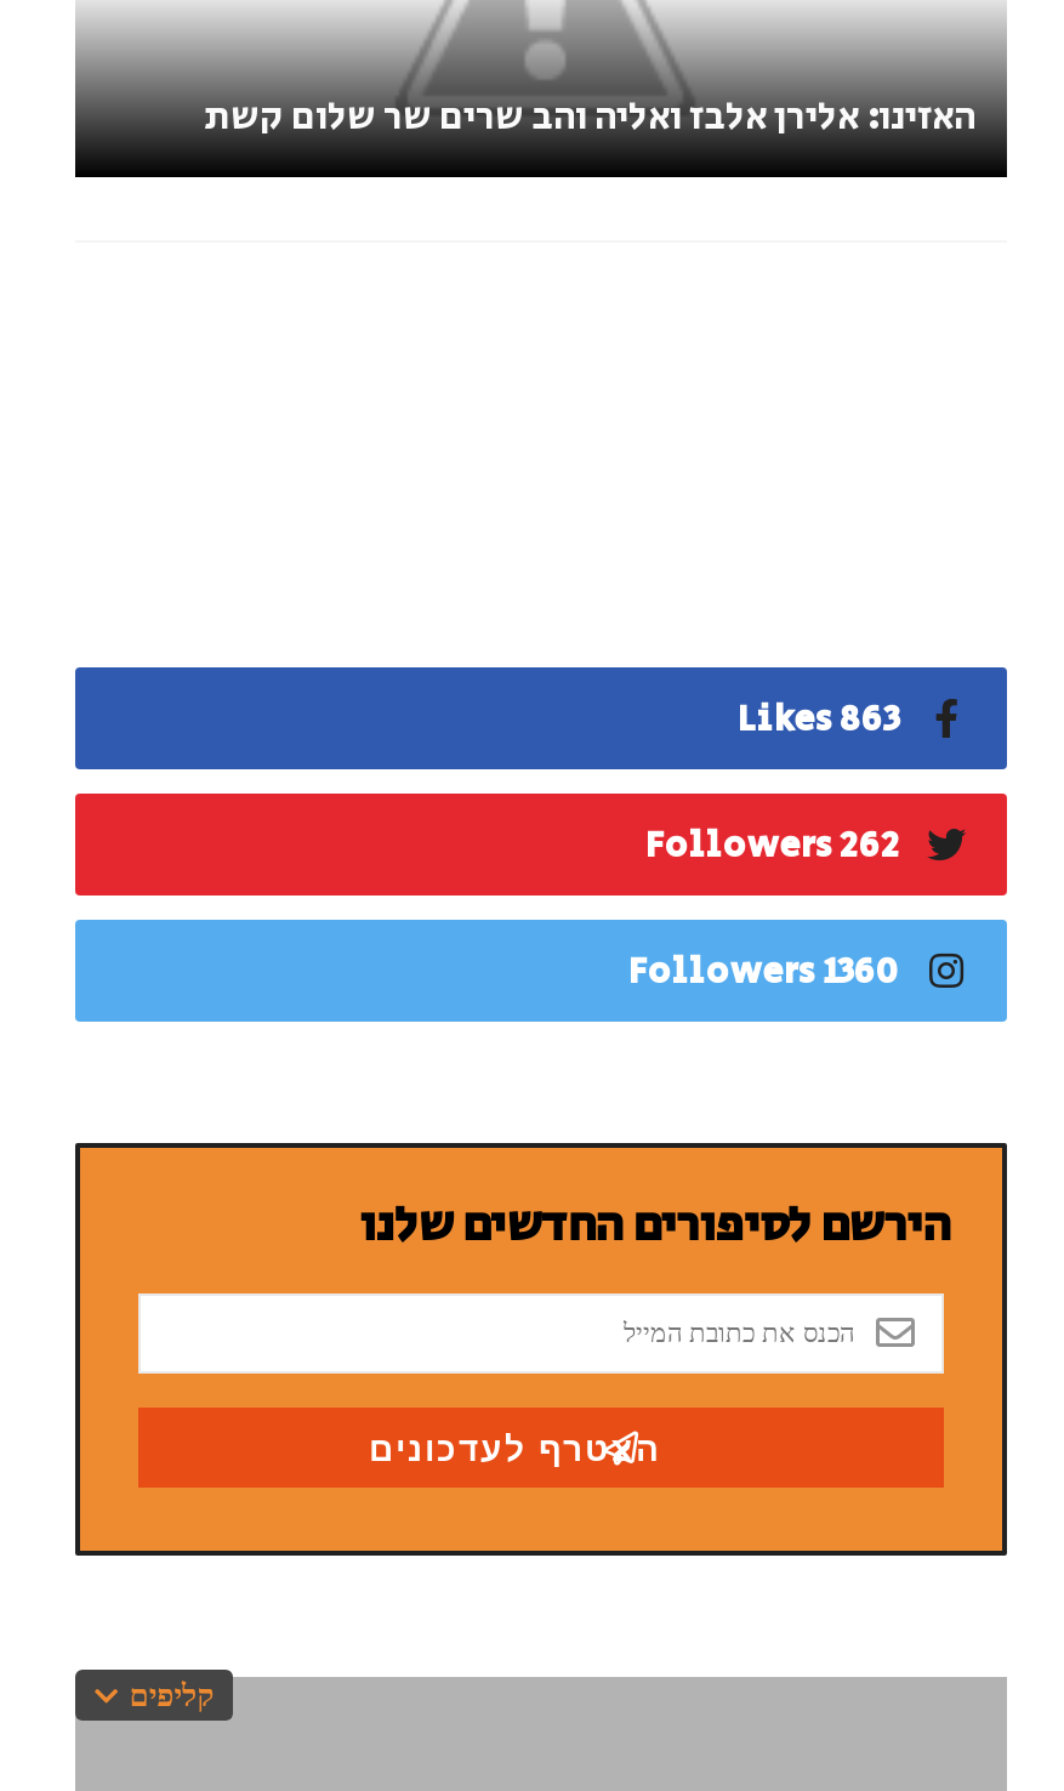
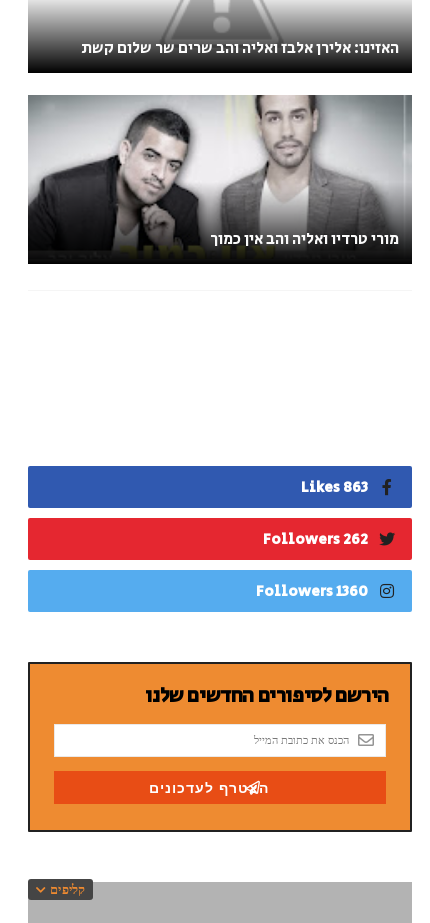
none -> [28,95,412,252] [image] | מורי טרדיו ואליה והב אין כמוך

